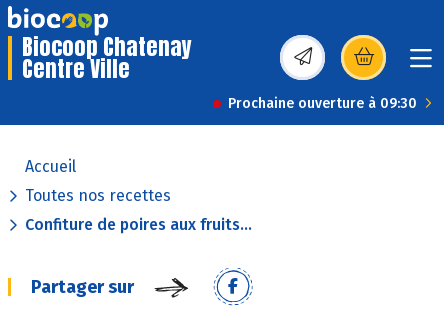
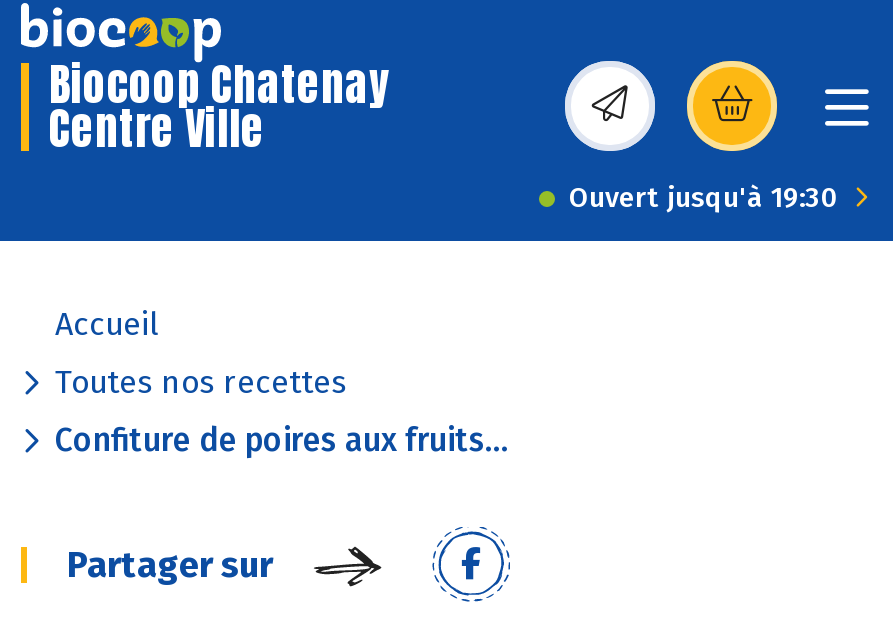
[228,95,417,112] Prochaine ouverture à 09:30 -> [569,181,839,215] Ouvert jusqu'à 19:30

